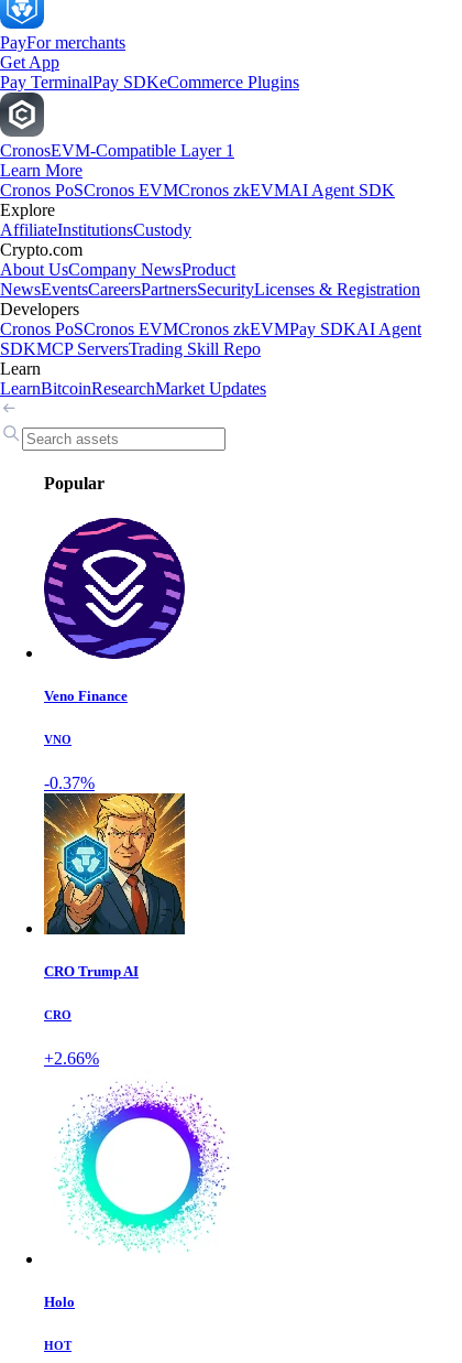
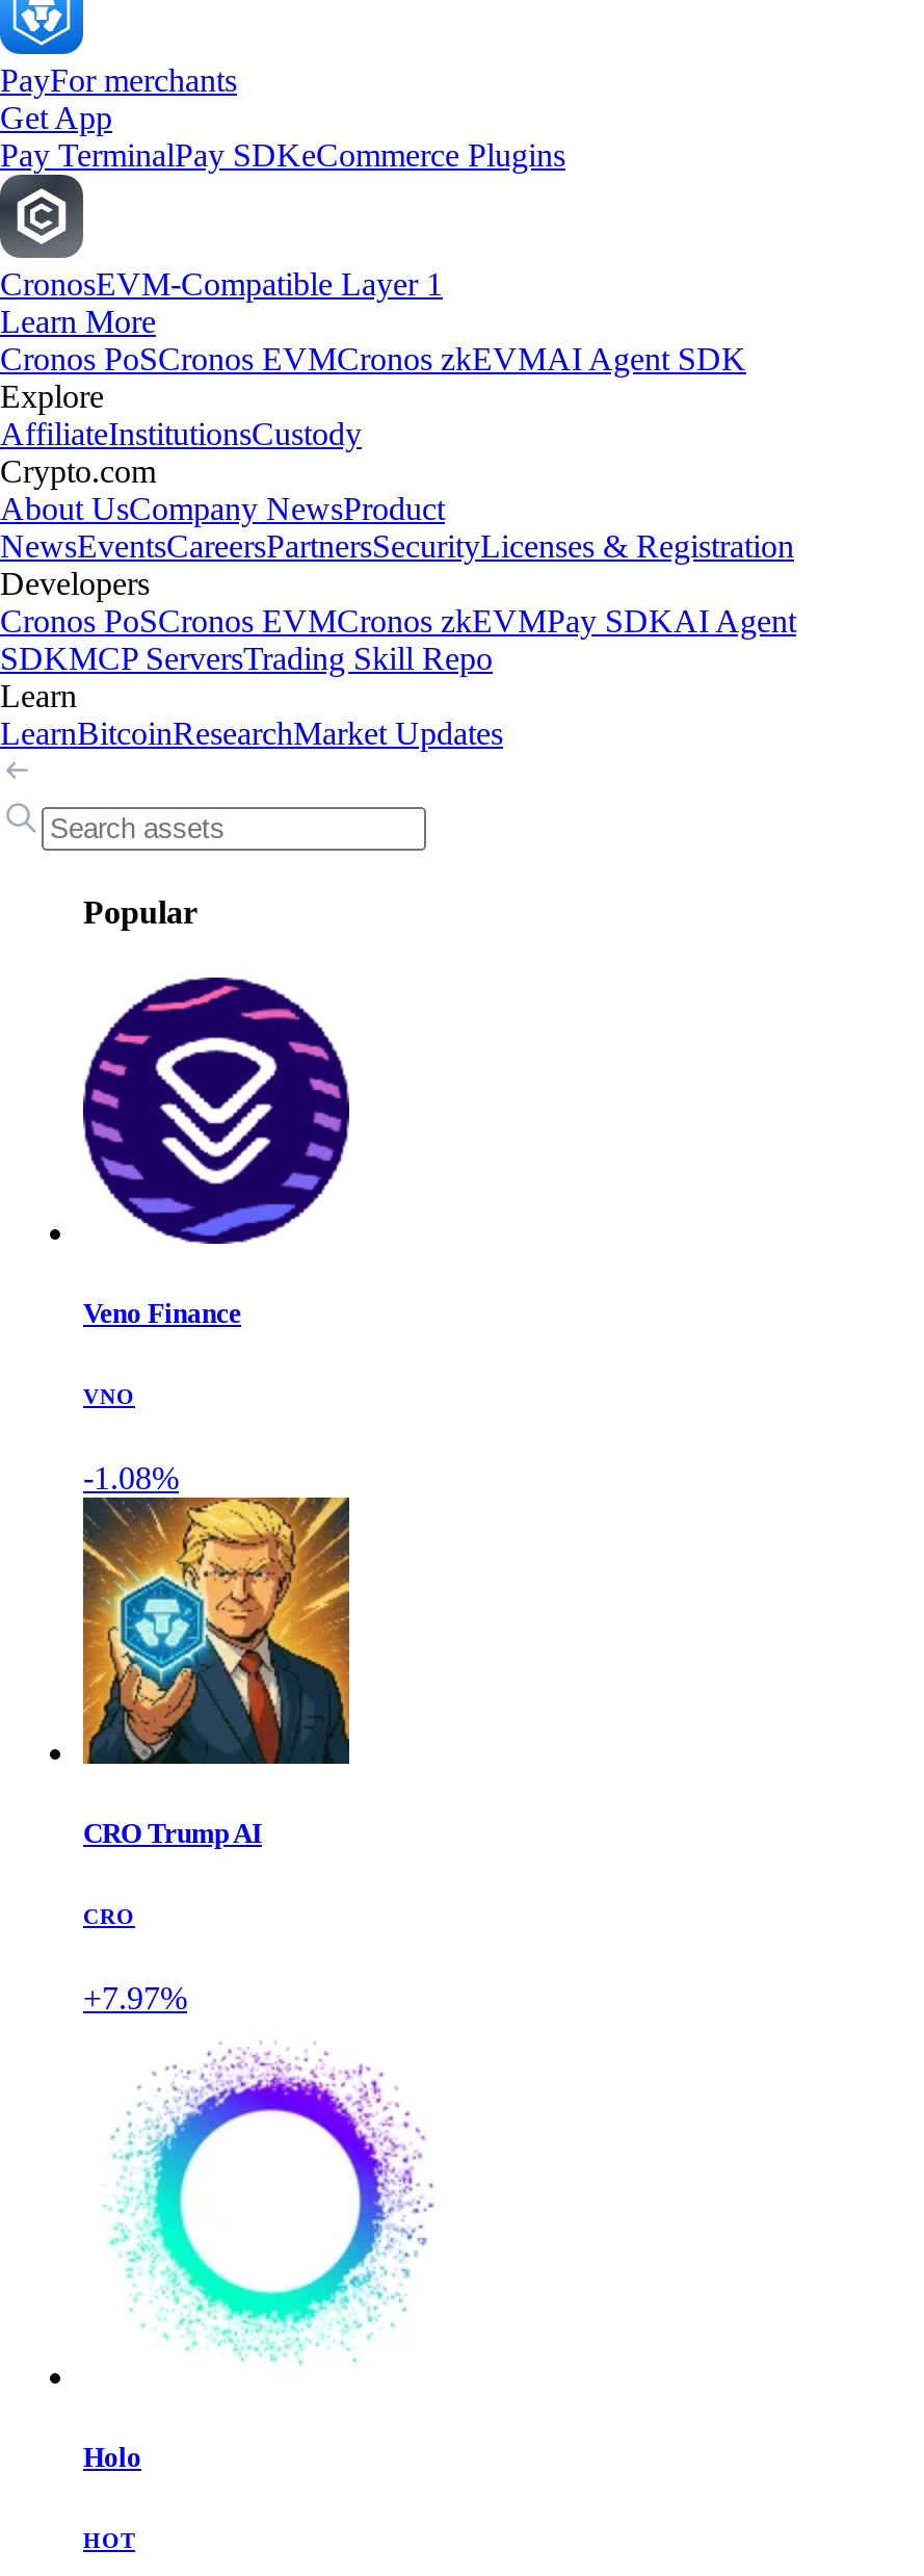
[44,773,95,792] -0.37% -> [83,1460,179,1495] -1.08%
[44,1049,99,1068] +2.66% -> [83,1980,187,2015] +7.97%

